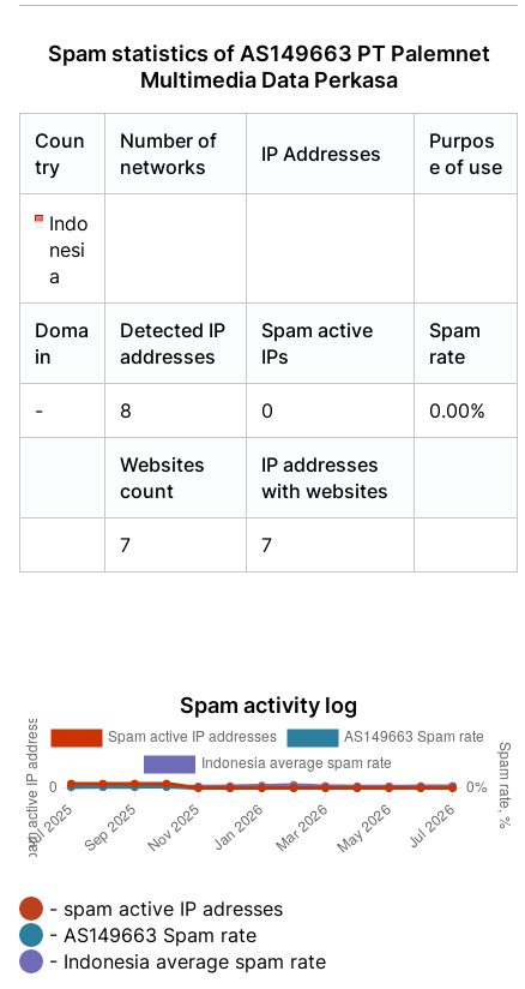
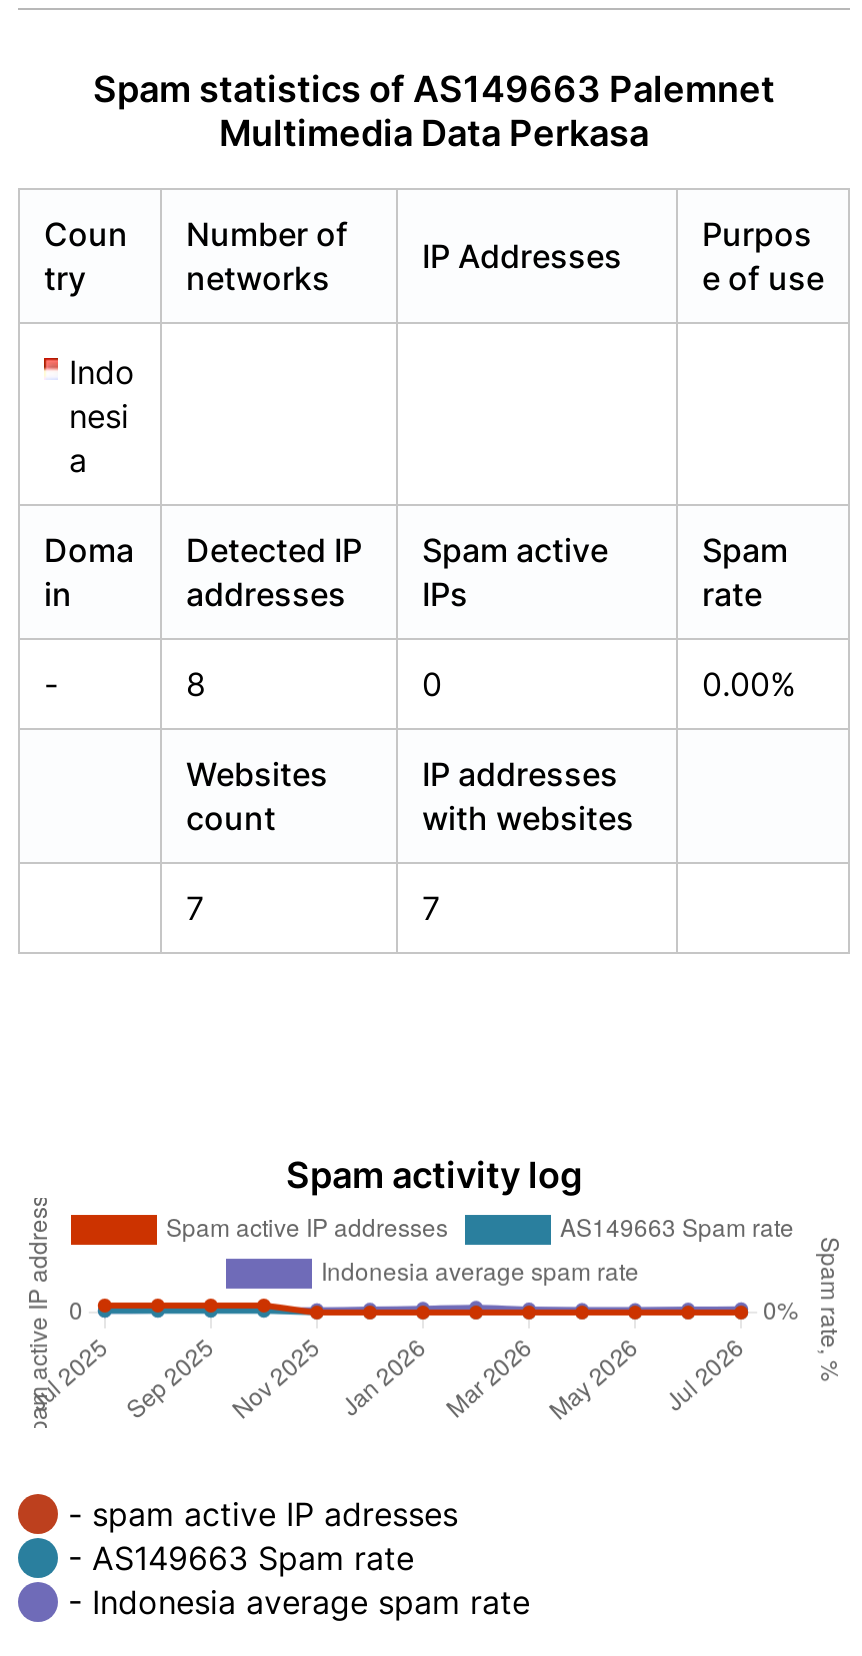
[47,41,490,66] Spam statistics of AS149663 PT Palemnet -> [93,68,775,110] Spam statistics of AS149663 Palemnet

